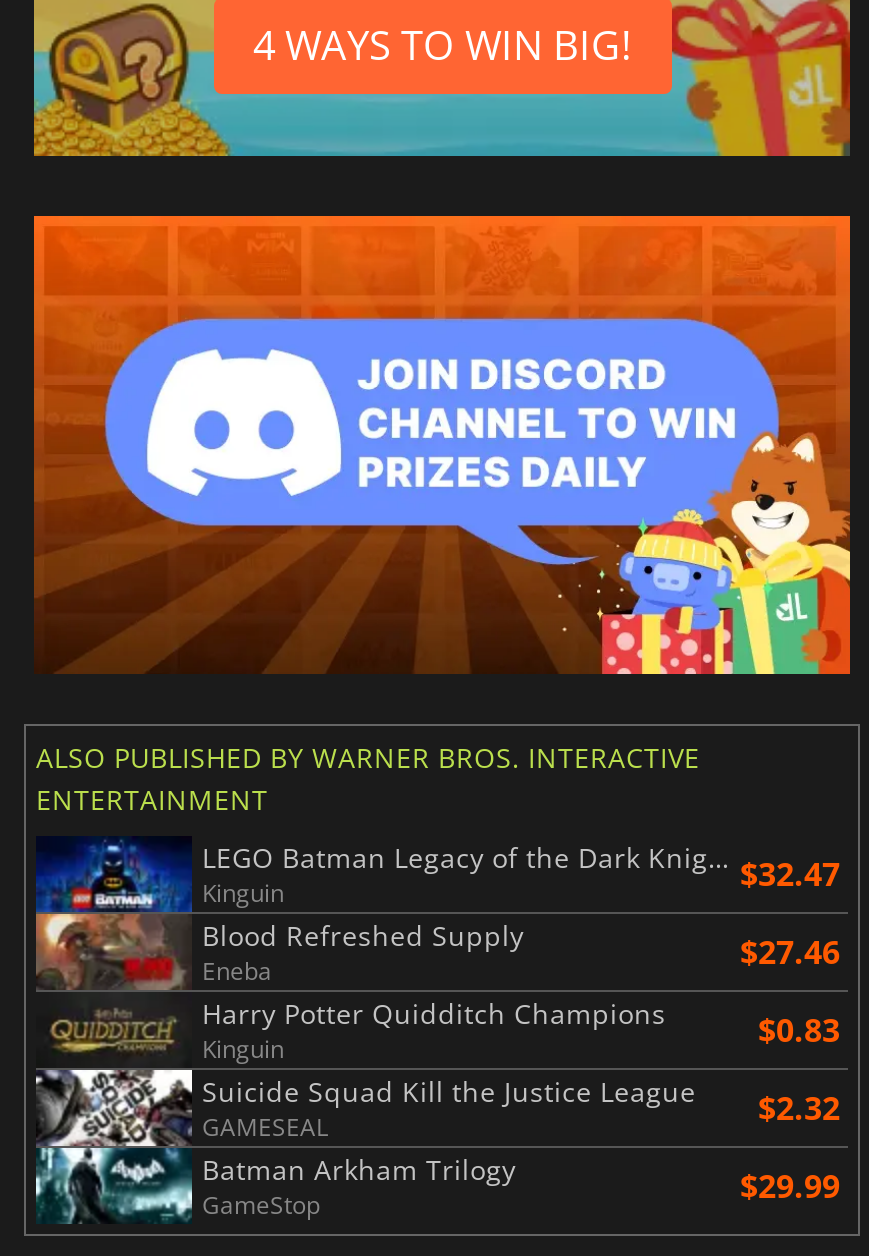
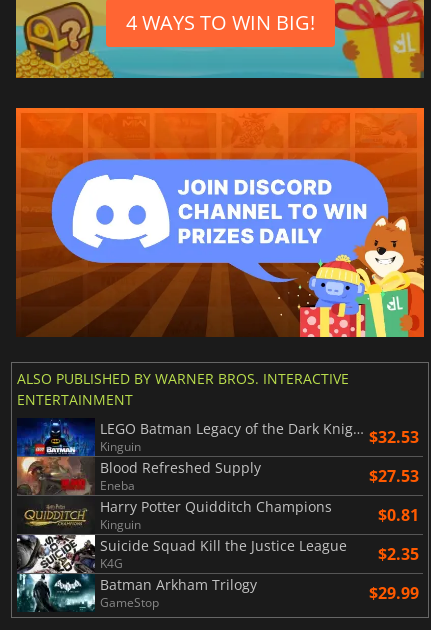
[740,853,840,897] $32.47 -> [369,426,419,448] $32.53
[740,931,840,975] $27.46 -> [369,465,419,487] $27.53
[758,1009,840,1053] $0.83 -> [378,504,419,526] $0.81
[202,1087,840,1145] GAMESEAL | $2.32 -> [100,543,419,572] K4G | $2.35

